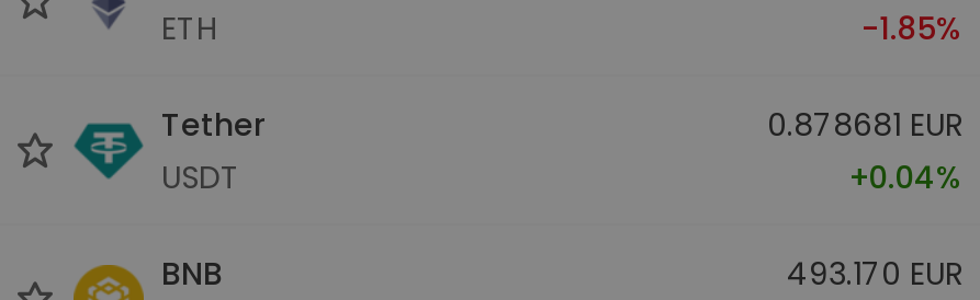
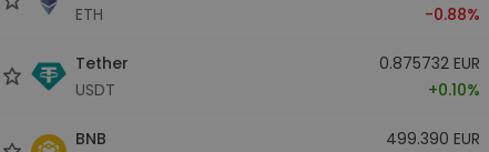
[861,5,962,49] -1.85% -> [425,3,480,25] -0.88%
[767,102,962,146] 0.878681 EUR -> [379,52,480,74] 0.875732 EUR
[848,154,962,198] +0.04% -> [428,78,480,100] +0.10%
[787,251,962,295] 493.170 EUR -> [386,127,480,149] 499.390 EUR

